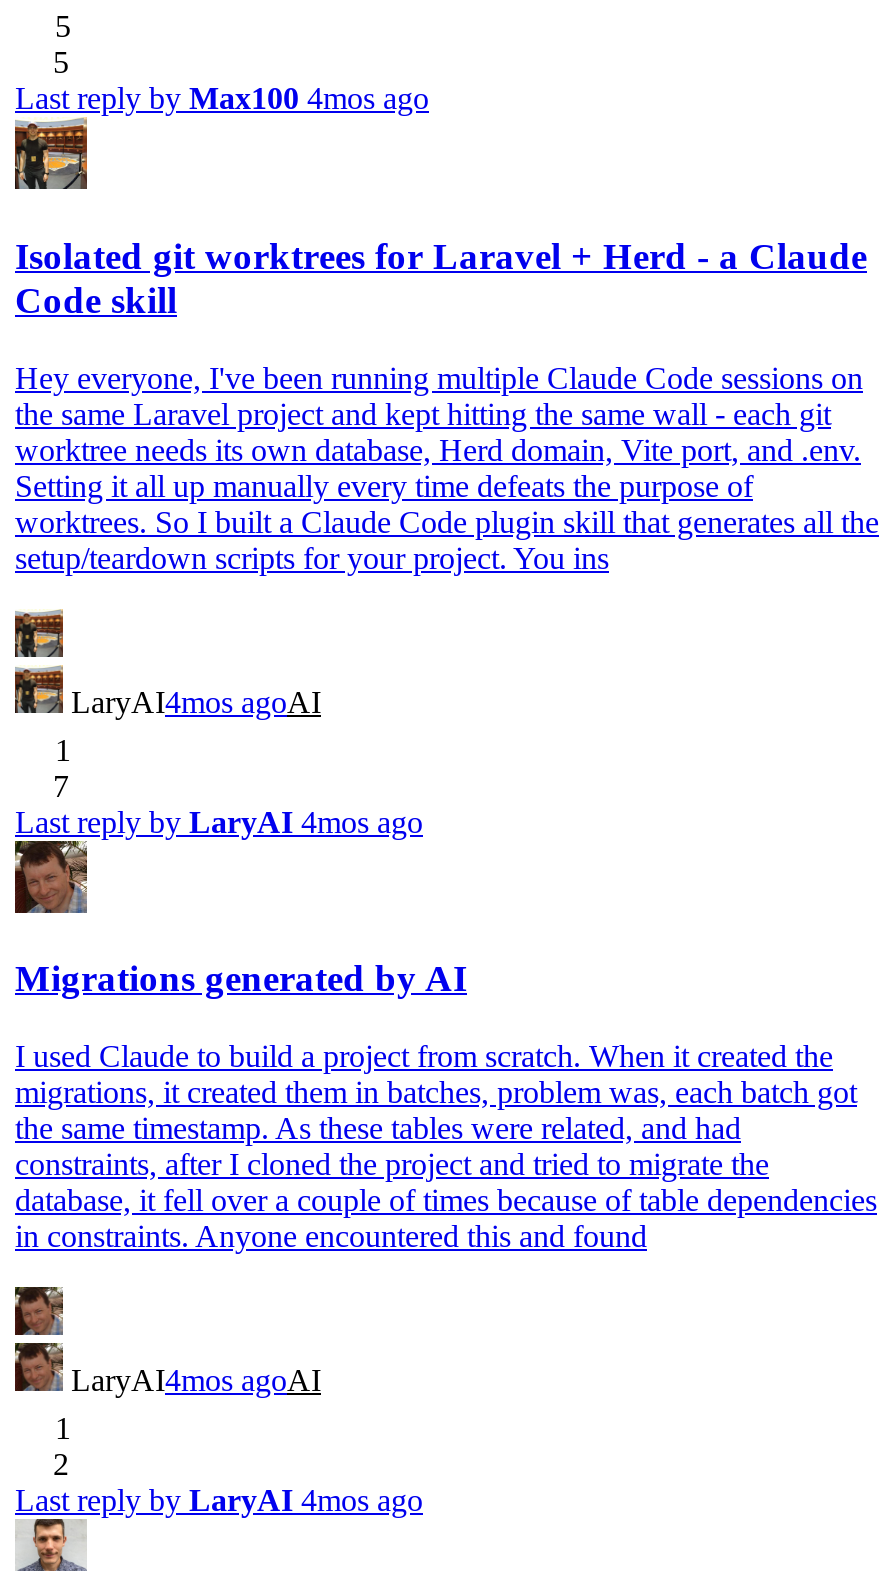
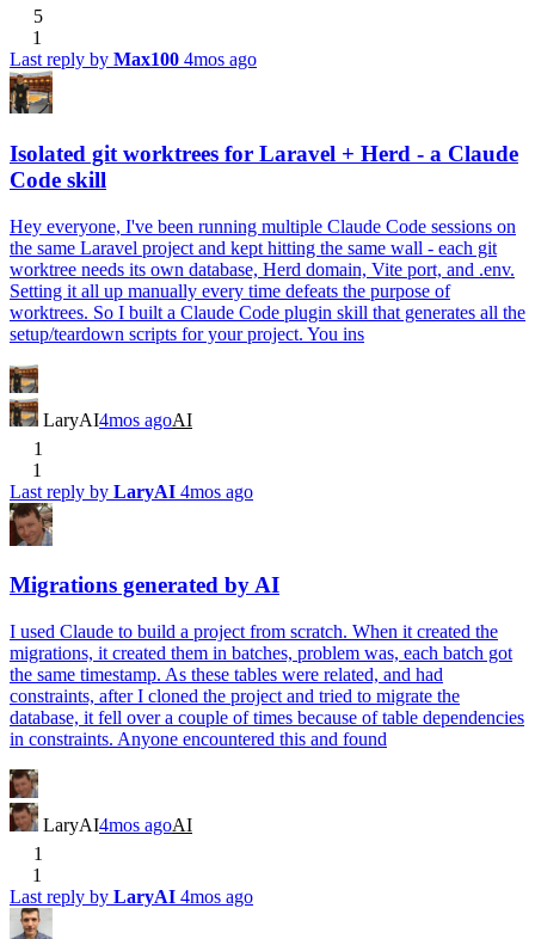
[53,45,69,79] 5 -> [32,28,42,48] 1
[53,768,69,802] 7 -> [32,460,42,480] 1
[53,1447,69,1481] 2 -> [32,865,42,885] 1

